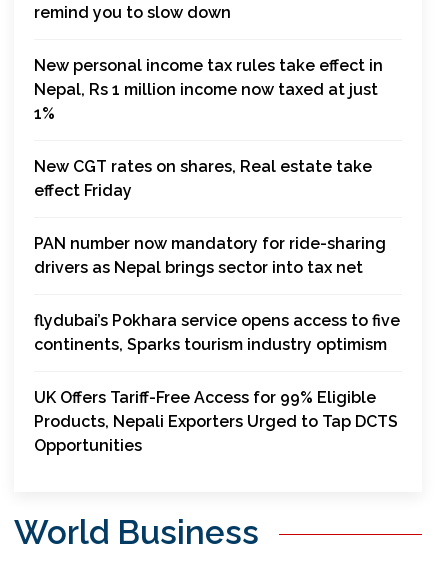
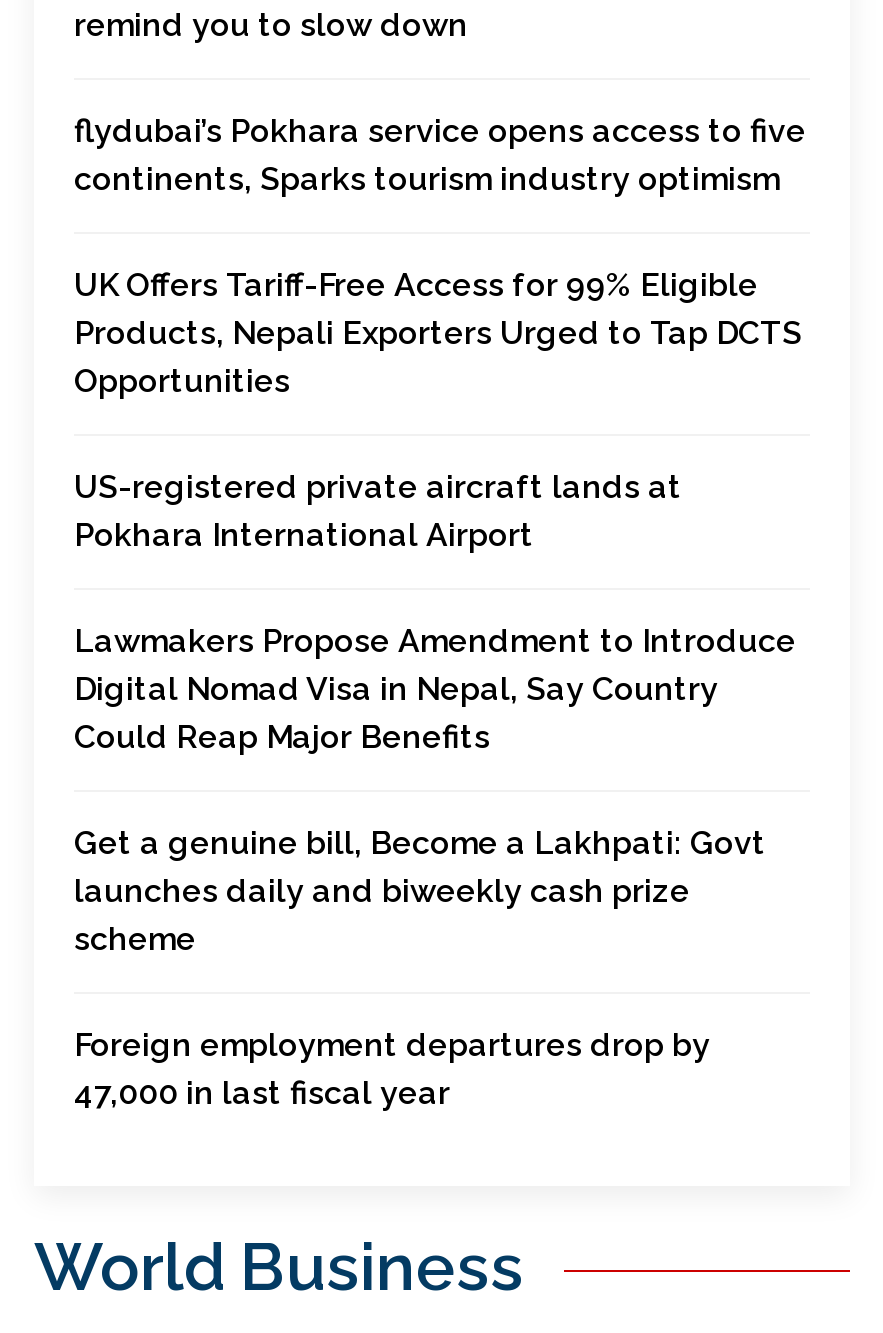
[34,56,386,277] New personal income tax rules take effect in | Nepal, Rs 1 million income now taxed at just | 1% | New CGT rates on shares, Real estate take | effect Friday | PAN number now mandatory for ride-sharing | drivers as Nepal brings sector into tax net -> none
moved [34,311,400,455] -> [74,111,806,399]: flydubai’s Pokhara service opens access to five | continents, Sparks tourism industry optimism | UK Offers Tariff-Free Access for 99% Eligible | Products, Nepali Exporters Urged to Tap DCTS | Opportunities
none -> [74,467,796,1111] US-registered private aircraft lands at | Pokhara International Airport | Lawmakers Propose Amendment to Introduce | Digital Nomad Visa in Nepal, Say Country | Could Reap Major Benefits | Get a genuine bill, Become a Lakhpati: Govt | launches daily and biweekly cash prize | scheme | Foreign employment departures drop by | 47,000 in last fiscal year

